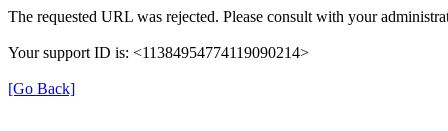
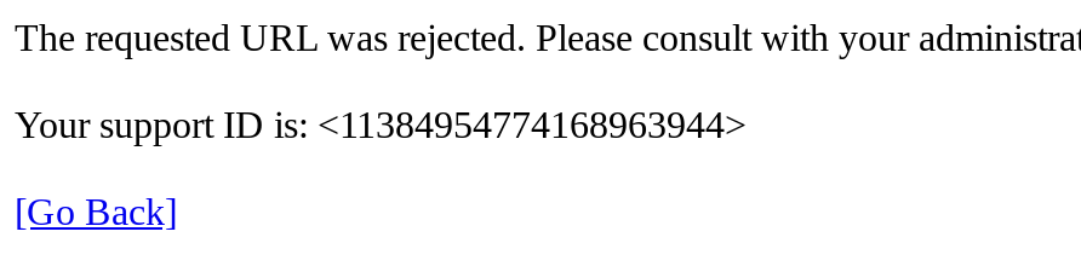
[8,44,309,61] Your support ID is: <11384954774119090214> -> [15,104,747,145] Your support ID is: <11384954774168963944>

